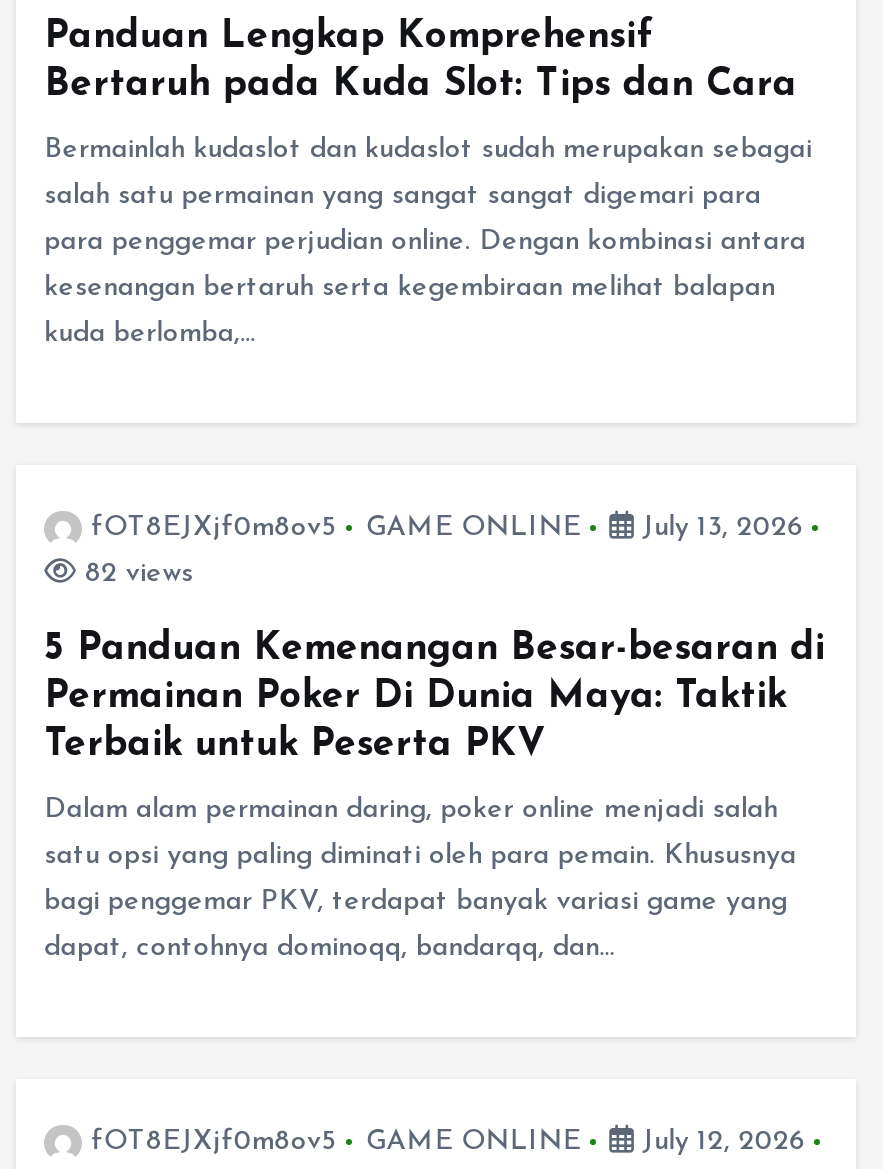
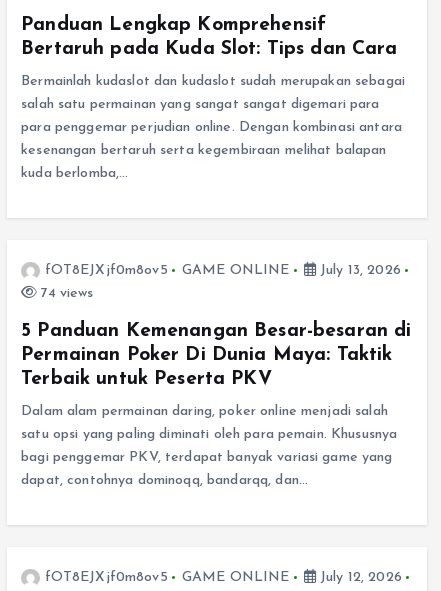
[77,559,193,589] 82 views -> [37,286,94,301] 74 views

